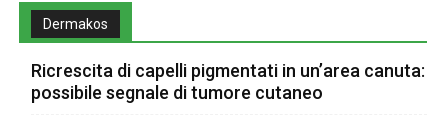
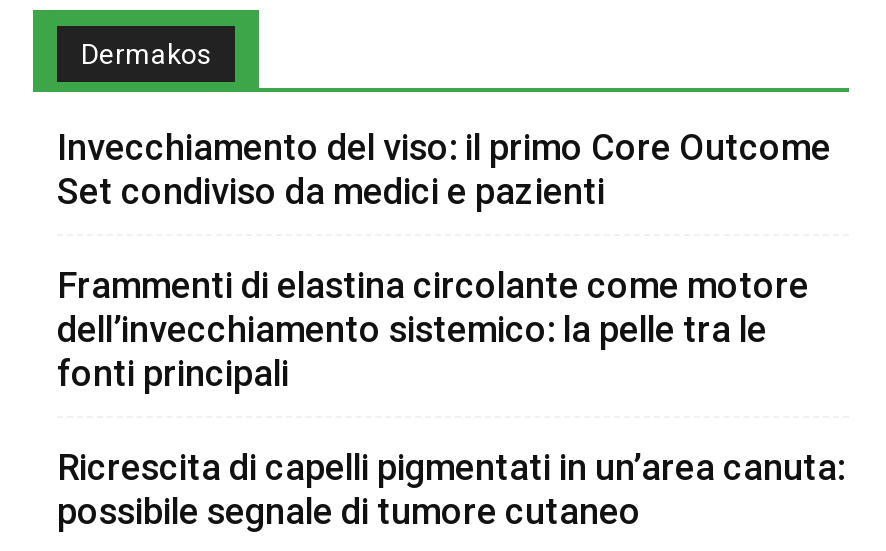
none -> [57,125,831,393] Invecchiamento del viso: il primo Core Outcome | Set condiviso da medici e pazienti | Frammenti di elastina circolante come motore | dell’invecchiamento sistemico: la pelle tra le | fonti principali

